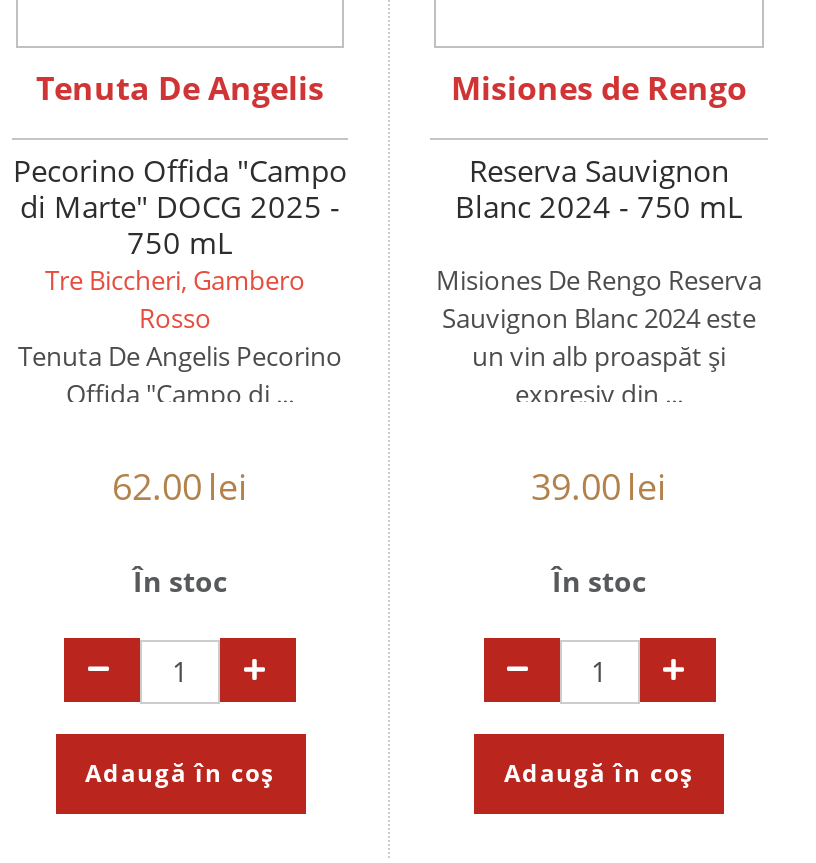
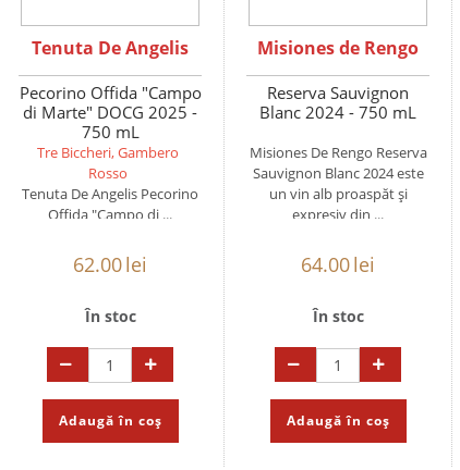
[531,462,667,510] 39.00 lei -> [301,251,375,277] 64.00 lei

